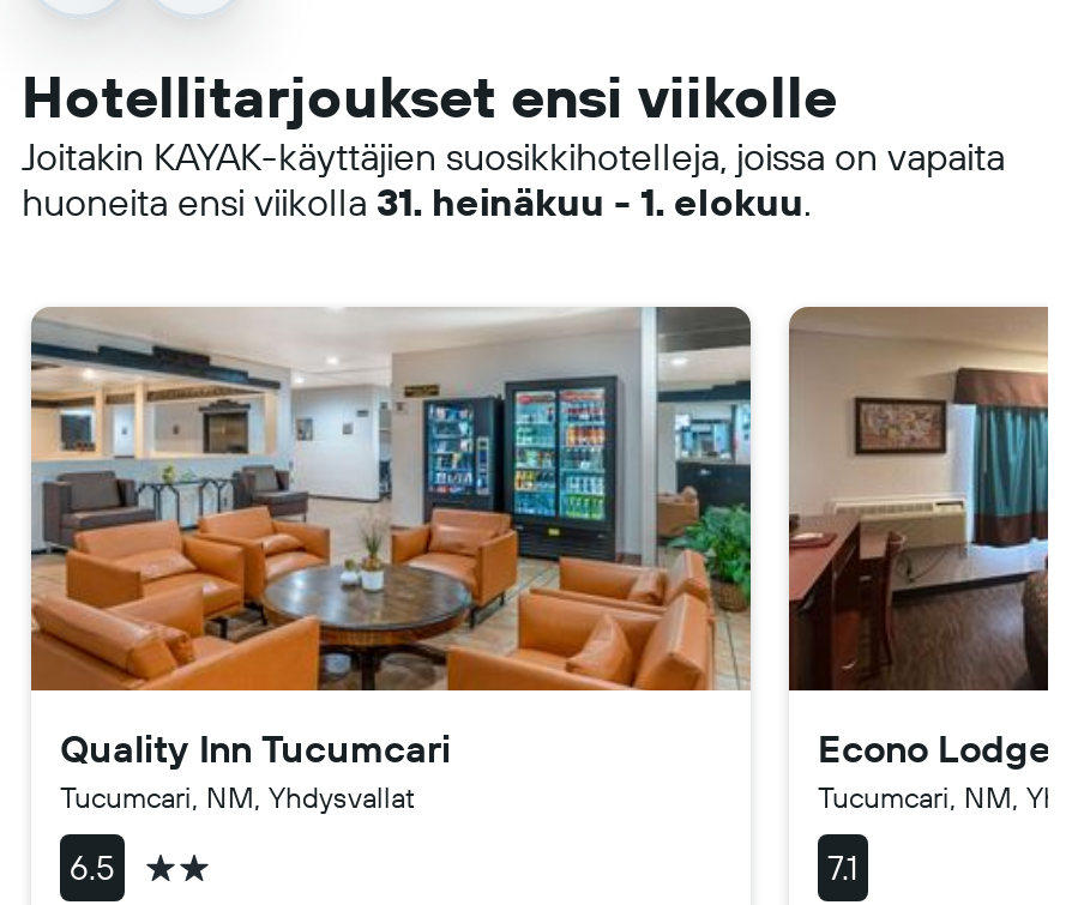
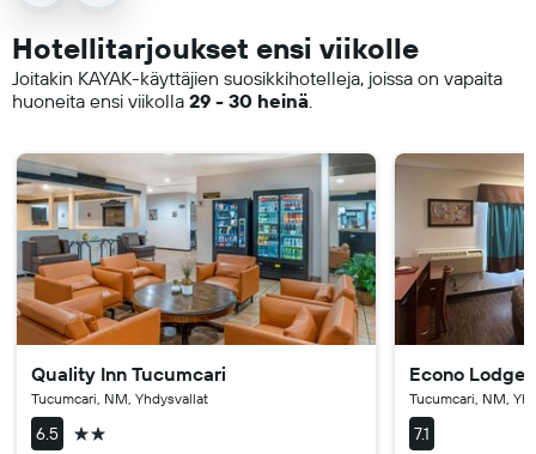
[22,177,811,225] huoneita ensi viikolla 31. heinäkuu - 1. elokuu. -> [12,89,312,113] huoneita ensi viikolla 29 - 30 heinä.

